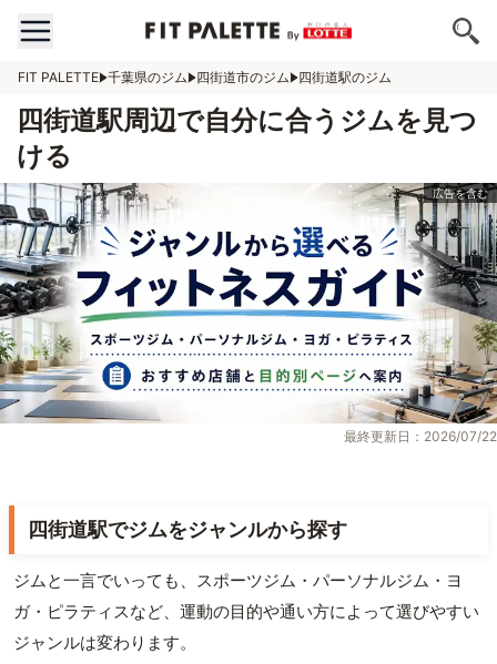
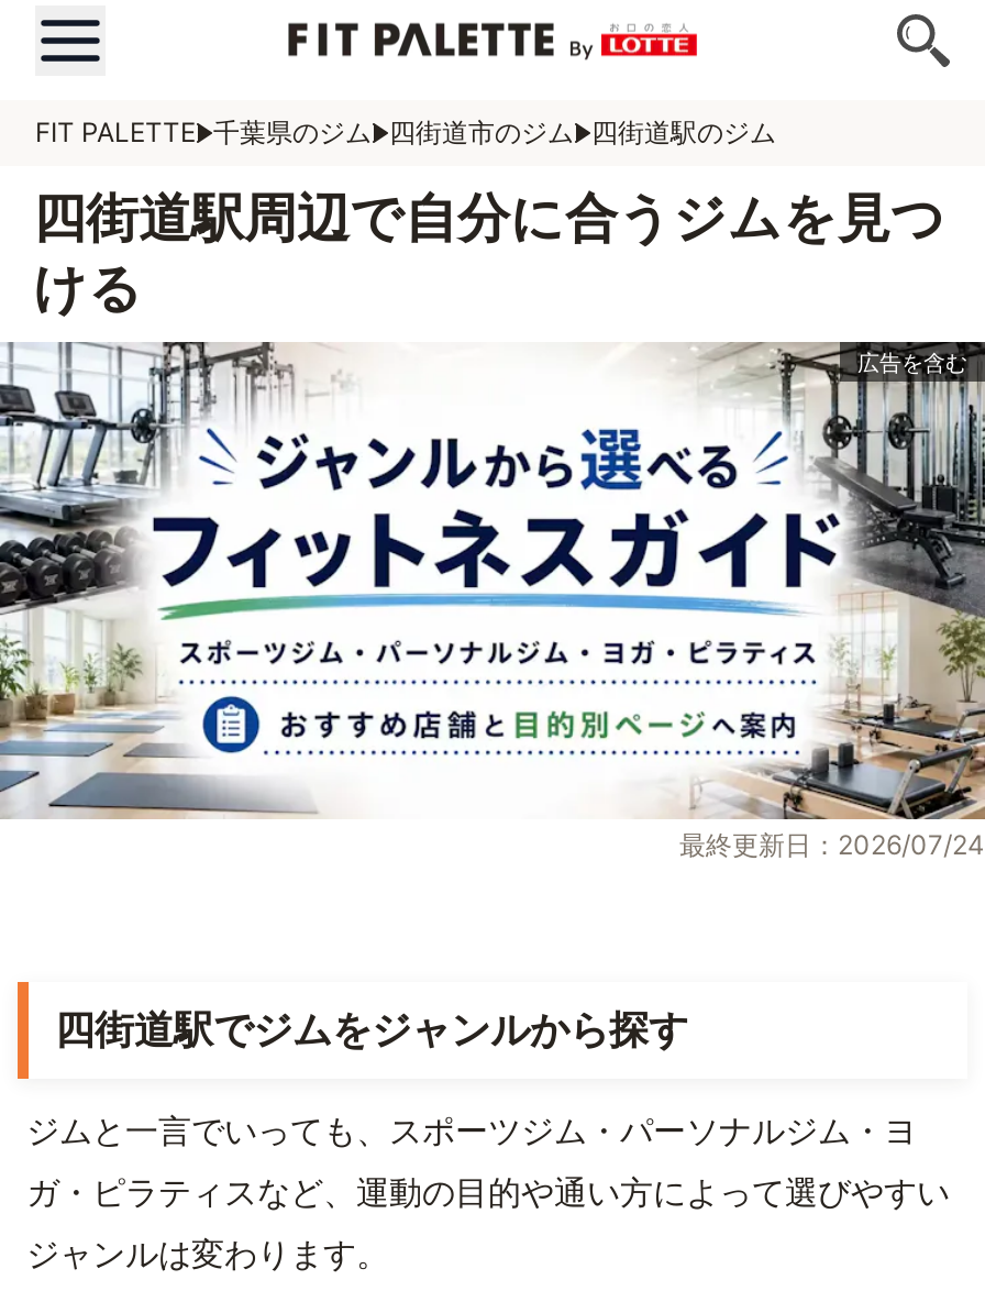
[344,428,497,445] 最終更新日：2026/07/22 -> [679,829,985,862] 最終更新日：2026/07/24

